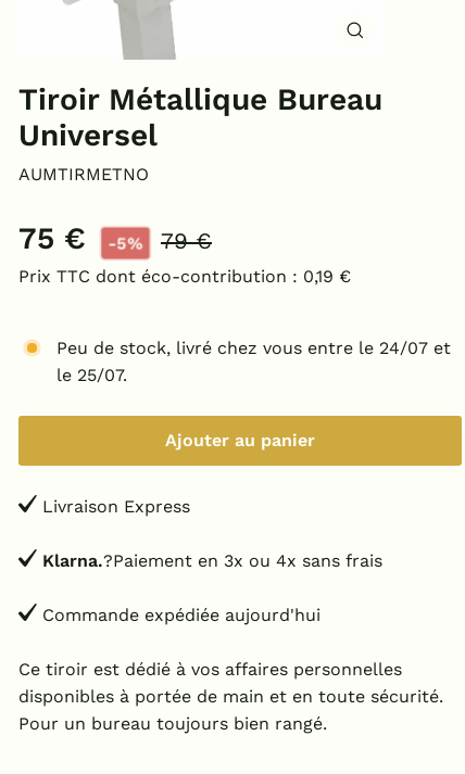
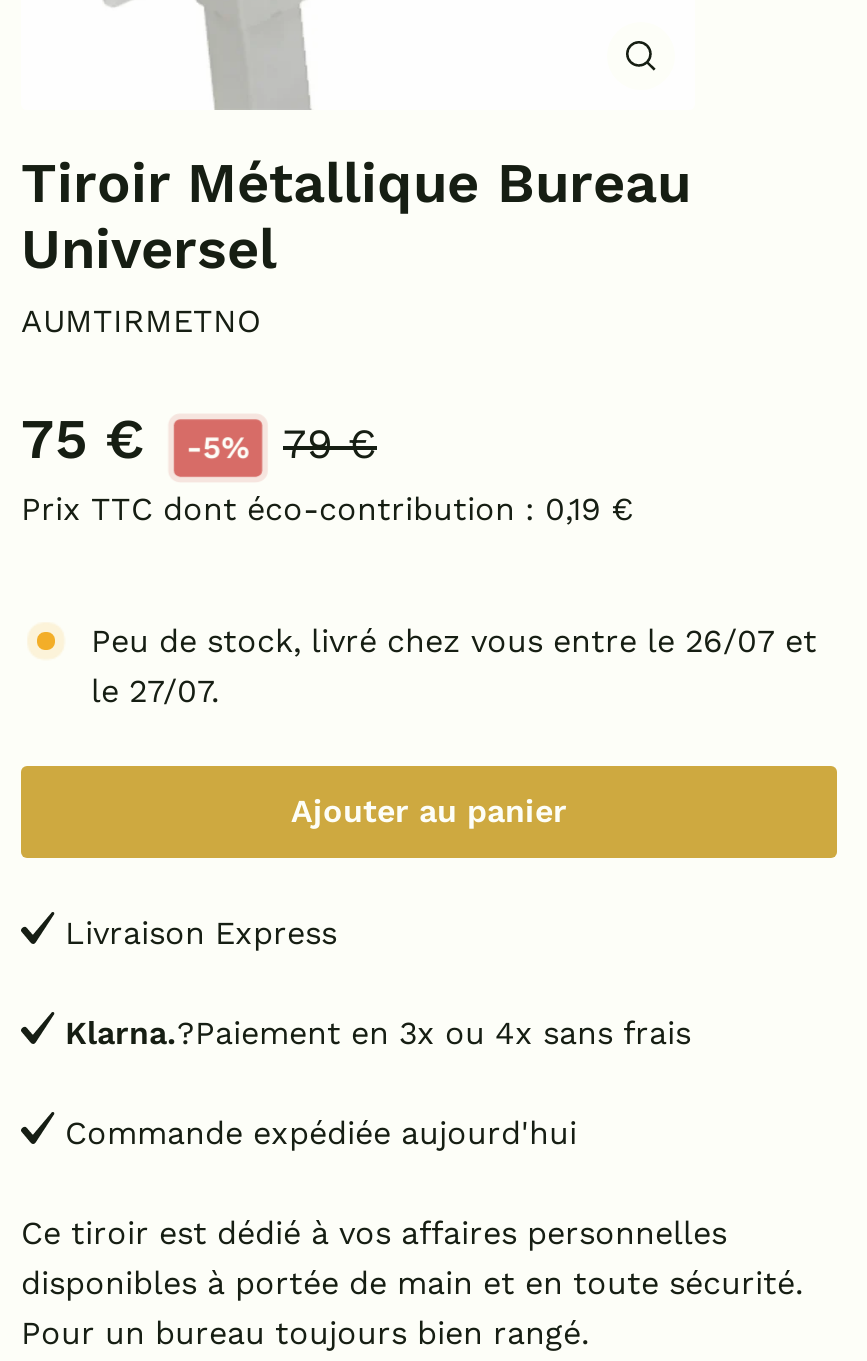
[56,338,451,358] Peu de stock, livré chez vous entre le 24/07 et -> [91,622,817,660] Peu de stock, livré chez vous entre le 26/07 et
[56,365,127,385] le 25/07. -> [91,672,219,710] le 27/07.

